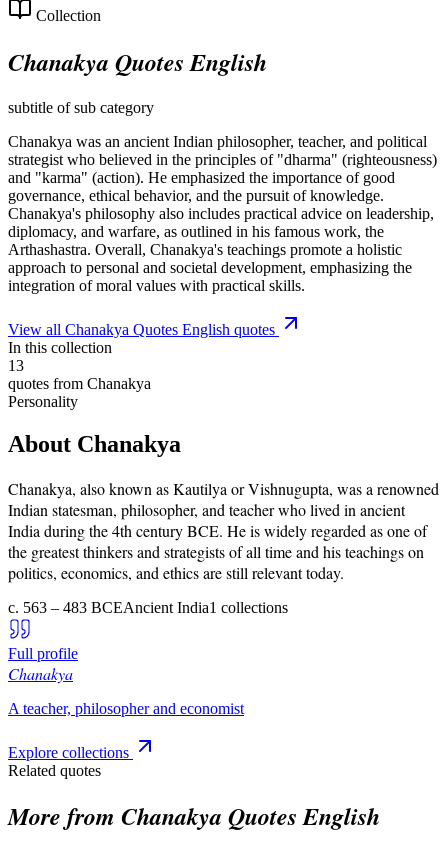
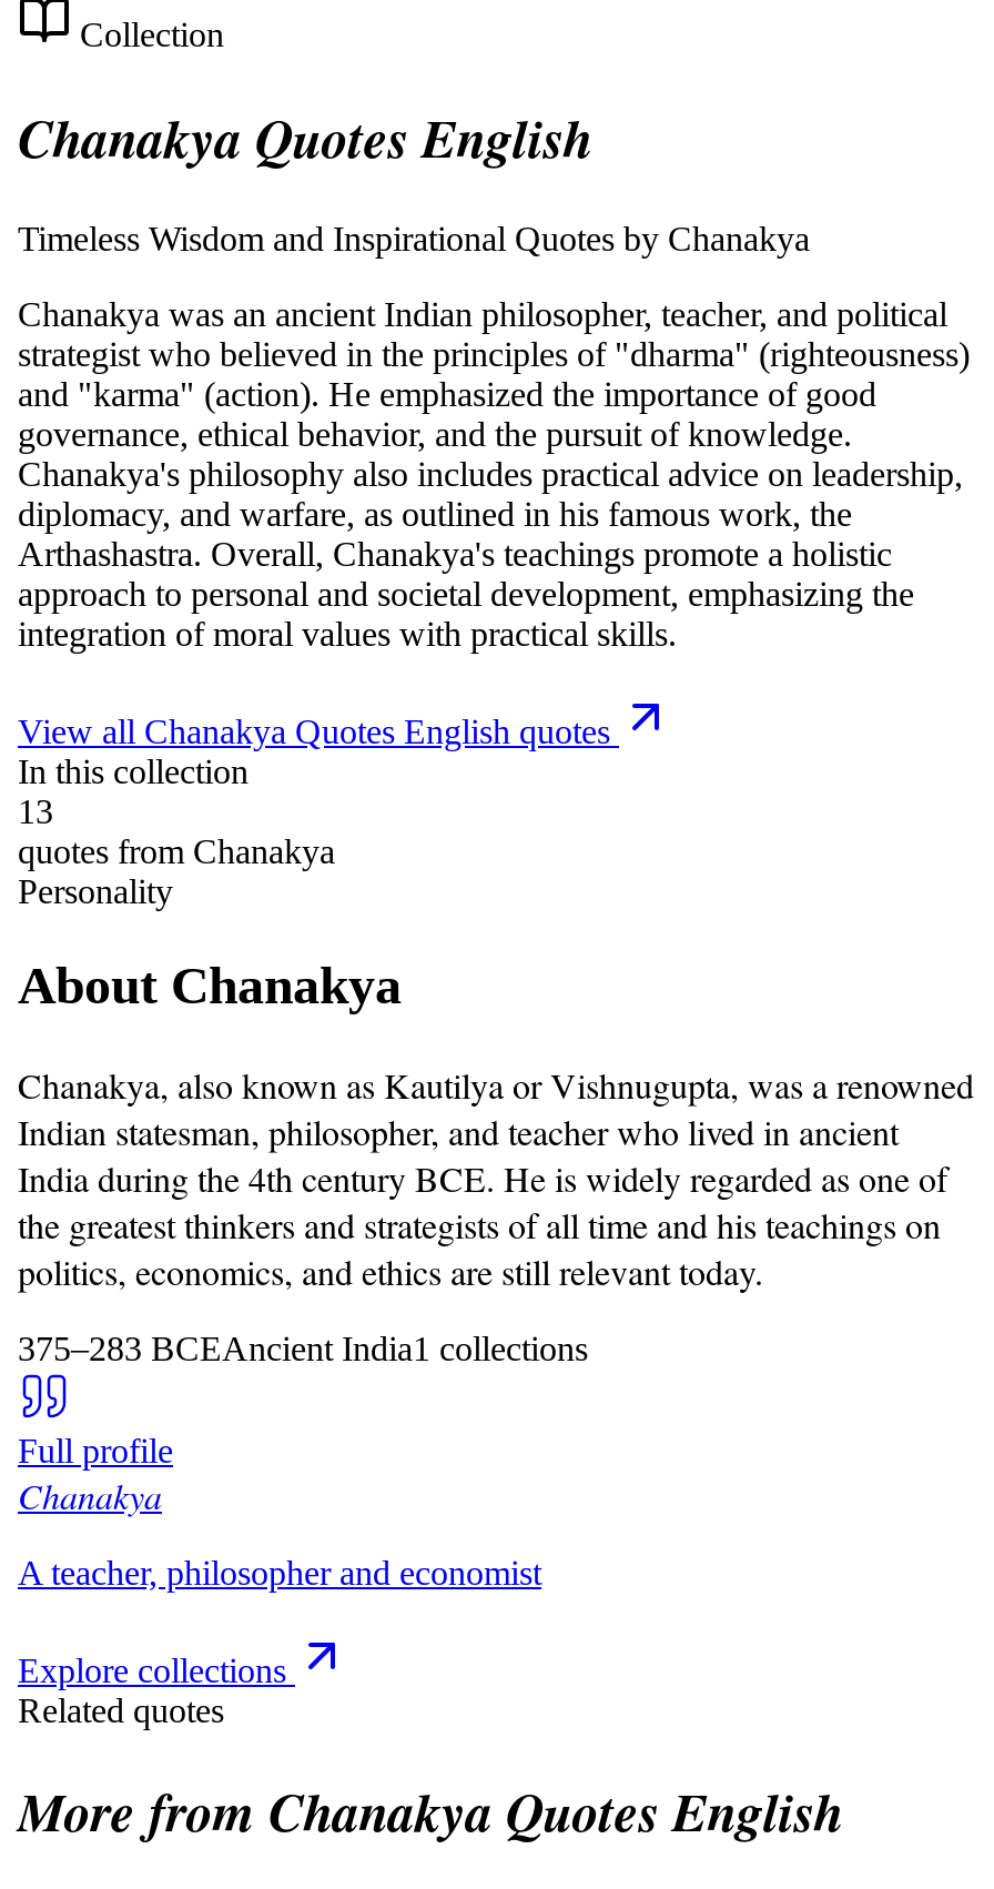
[8,99,154,116] subtitle of sub category -> [18,219,810,257] Timeless Wisdom and Inspirational Quotes by Chanakya
[8,598,288,615] c. 563 – 483 BCEAncient India1 collections -> [18,1329,588,1366] 375–283 BCEAncient India1 collections

